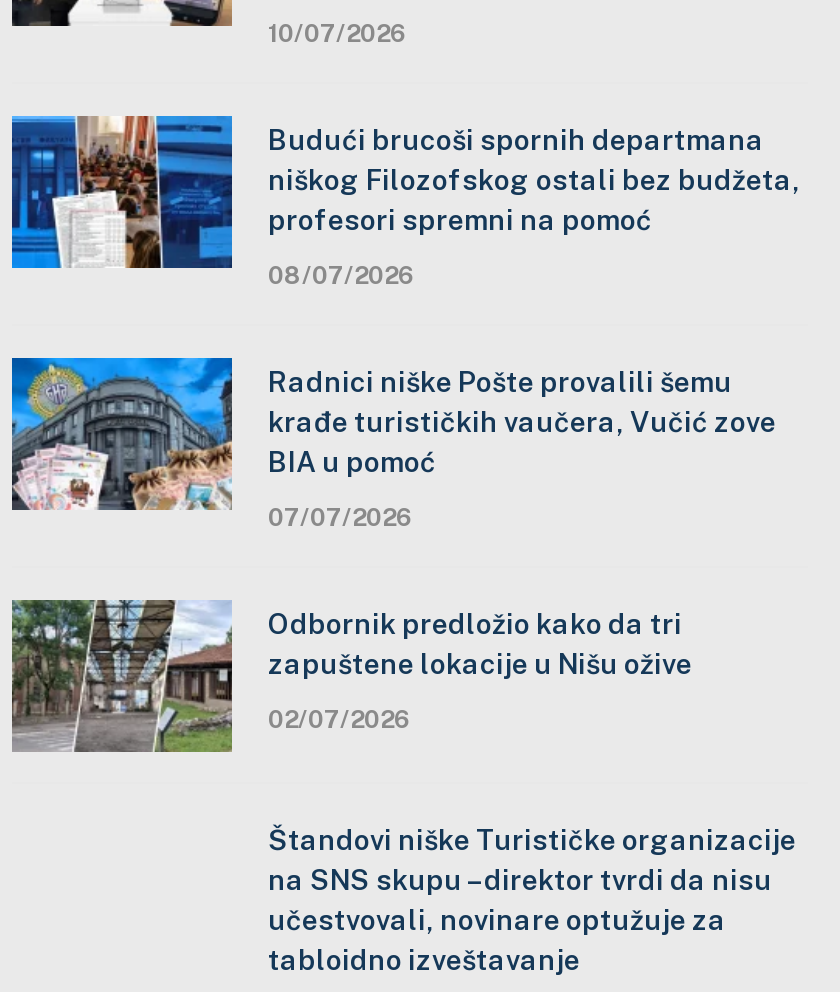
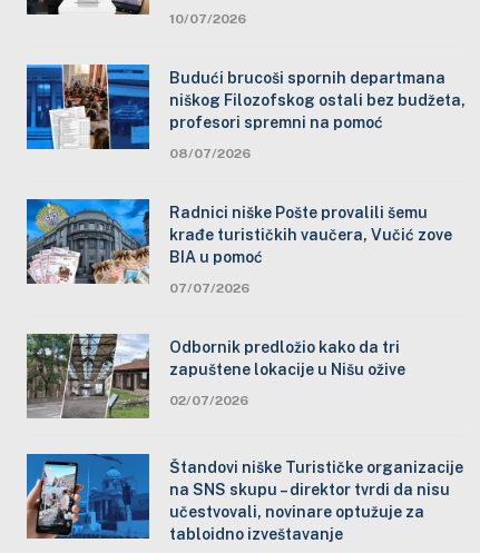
none -> [26,453,150,540] [image]

